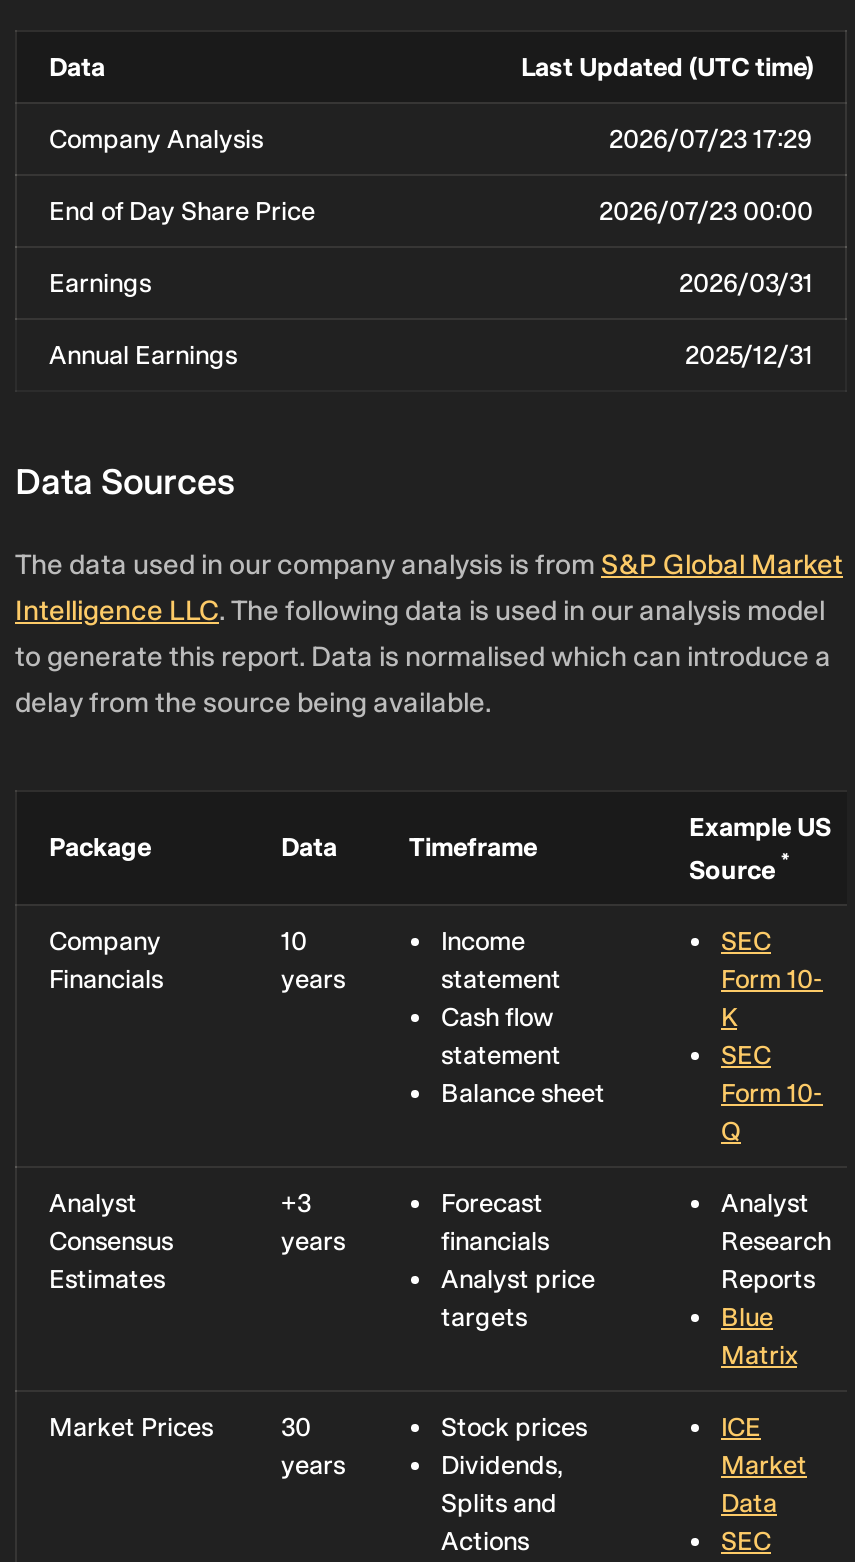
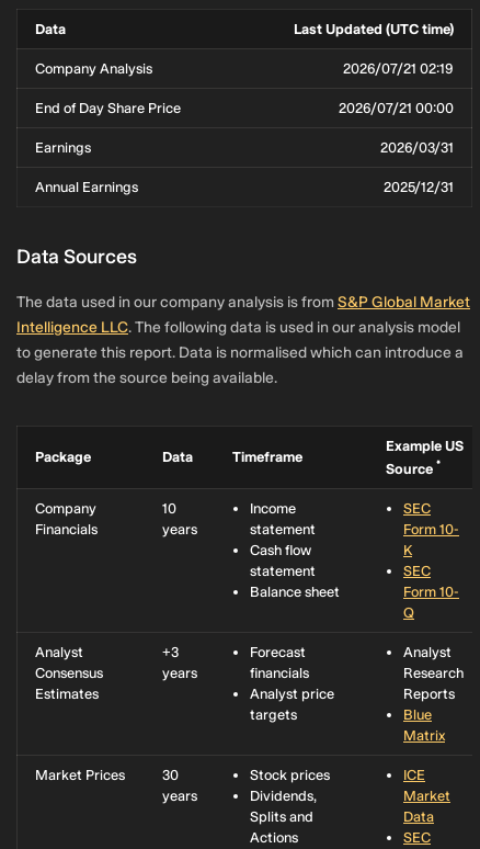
[609,123,813,153] 2026/07/23 17:29 -> [343,60,454,76] 2026/07/21 02:19
[599,195,813,225] 2026/07/23 00:00 -> [339,99,454,116] 2026/07/21 00:00

